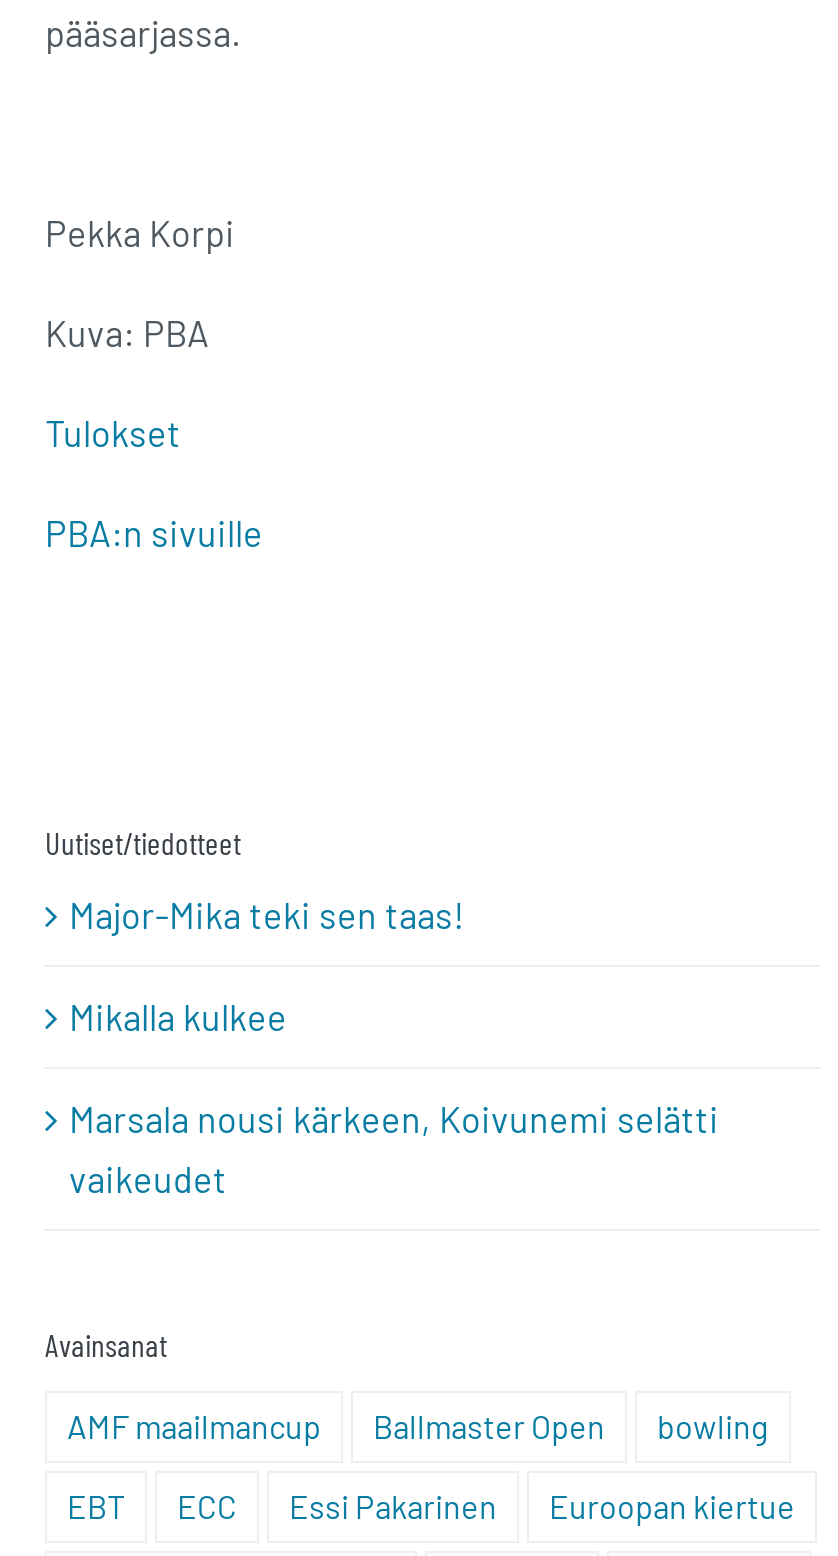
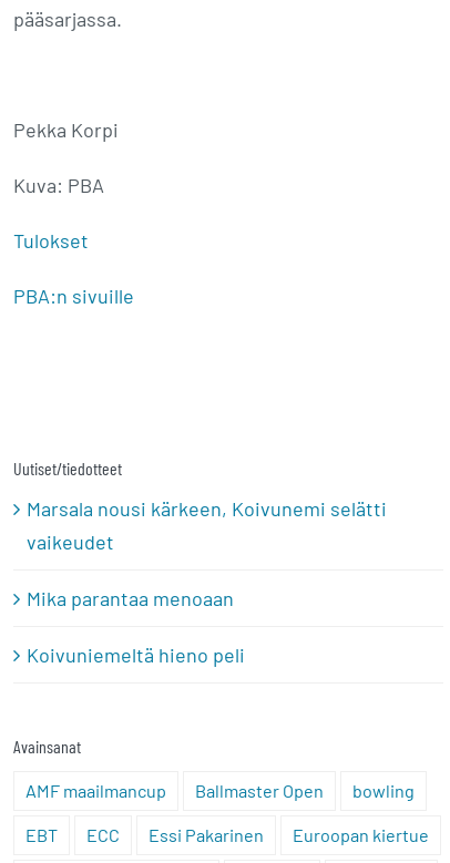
[69,893,465,1039] Major-Mika teki sen taas! | Mikalla kulkee -> none
moved [69,1097,719,1201] -> [27,496,387,553]: Marsala nousi kärkeen, Koivunemi selätti | vaikeudet
none -> [27,586,245,666] Mika parantaa menoaan | Koivuniemeltä hieno peli

